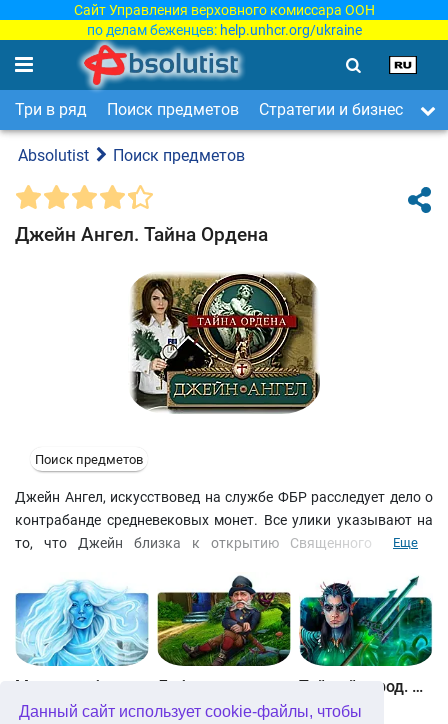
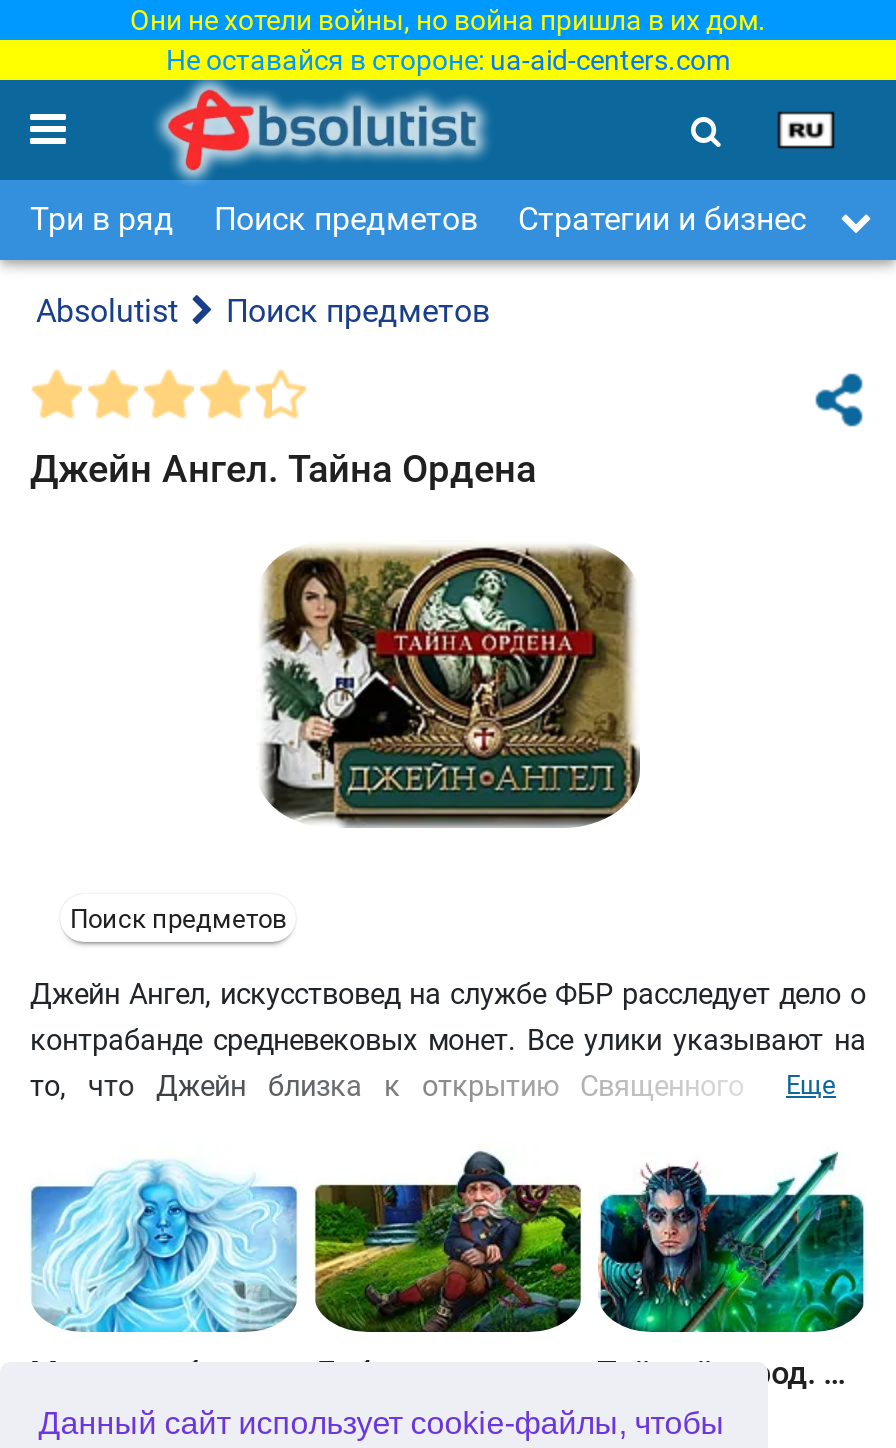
[73,2,374,38] Сайт Управления верховного комиссара ООН | по делам беженцев: help.unhcr.org/ukraine -> [130,4,766,76] Они не хотели войны, но война пришла в их дом. | Не оставайся в стороне: ua-aid-centers.com

